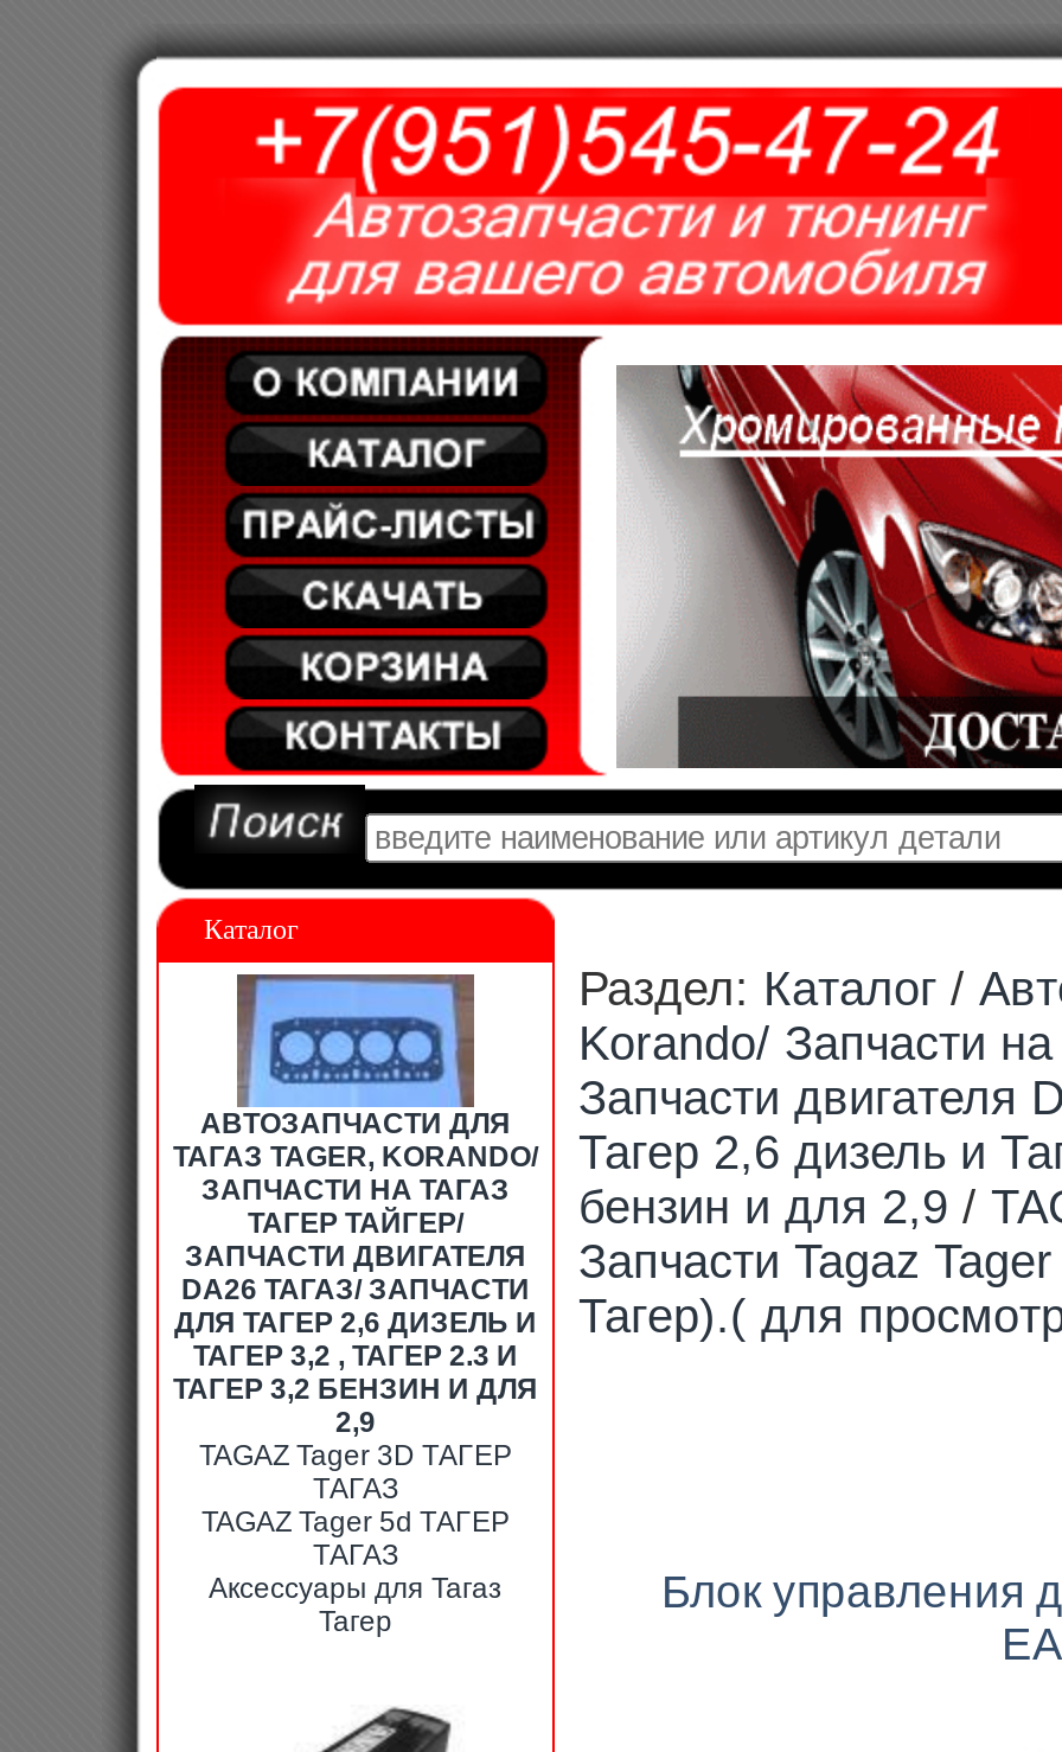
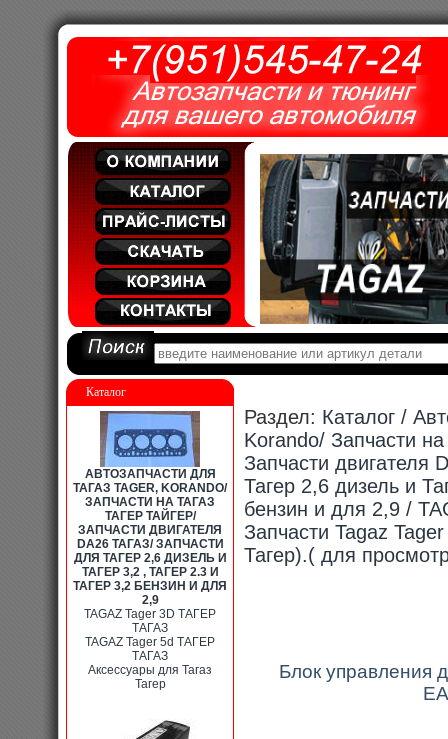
[616,363,1055,771] [image] -> [259,153,445,325] [image]

